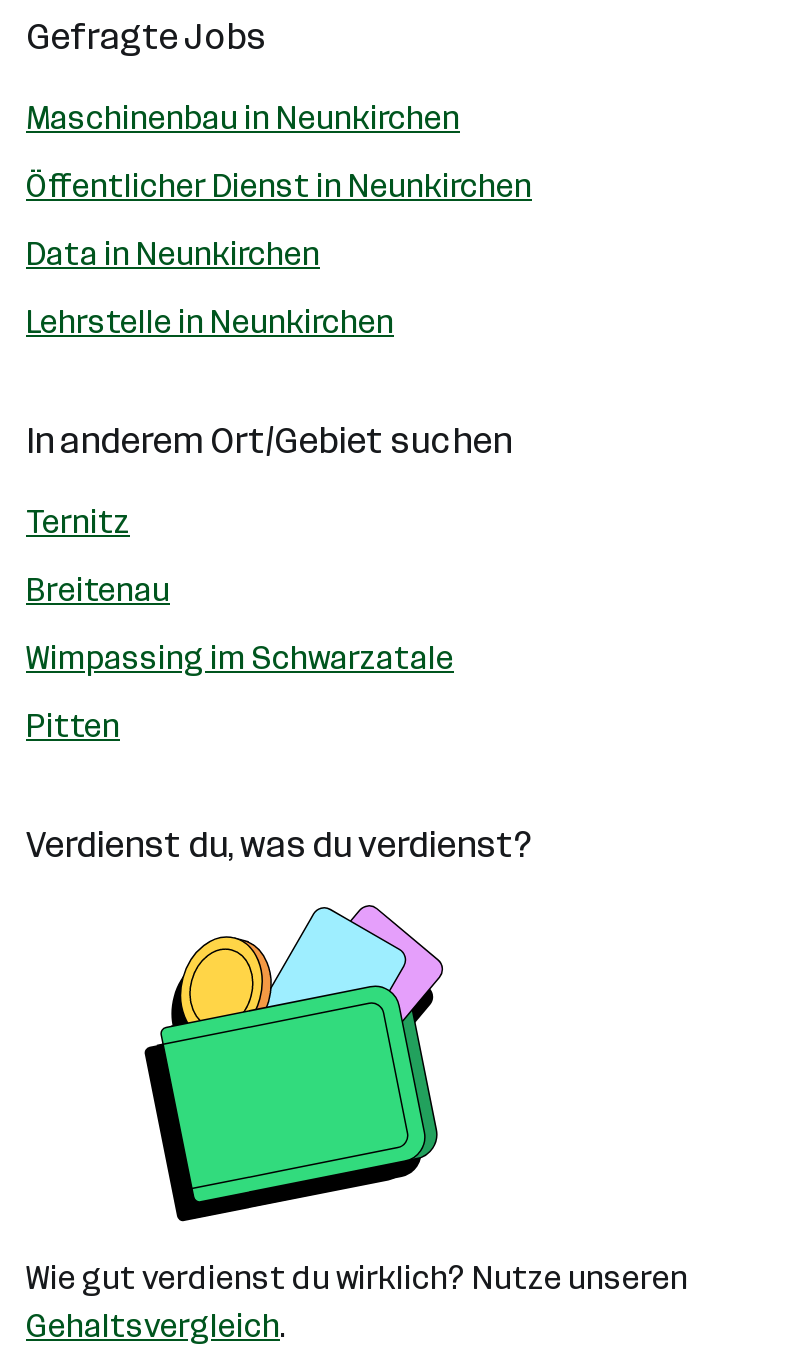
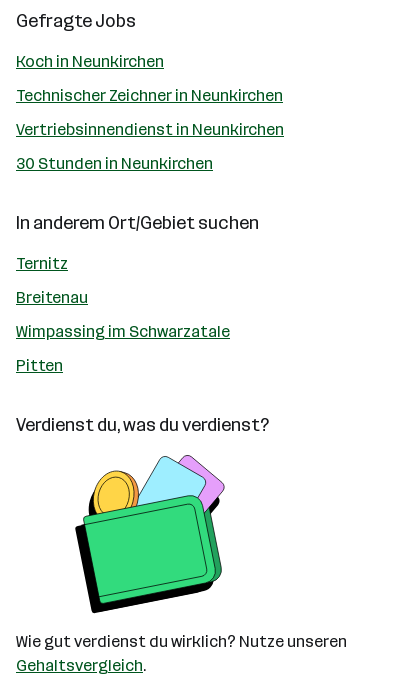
[26,99,460,137] Maschinenbau in Neunkirchen -> [16,52,164,71] Koch in Neunkirchen
[26,167,532,205] Öffentlicher Dienst in Neunkirchen -> [16,86,283,105] Technischer Zeichner in Neunkirchen
[26,235,320,273] Data in Neunkirchen -> [16,120,284,139] Vertriebsinnendienst in Neunkirchen
[26,303,394,341] Lehrstelle in Neunkirchen -> [16,154,213,173] 30 Stunden in Neunkirchen

